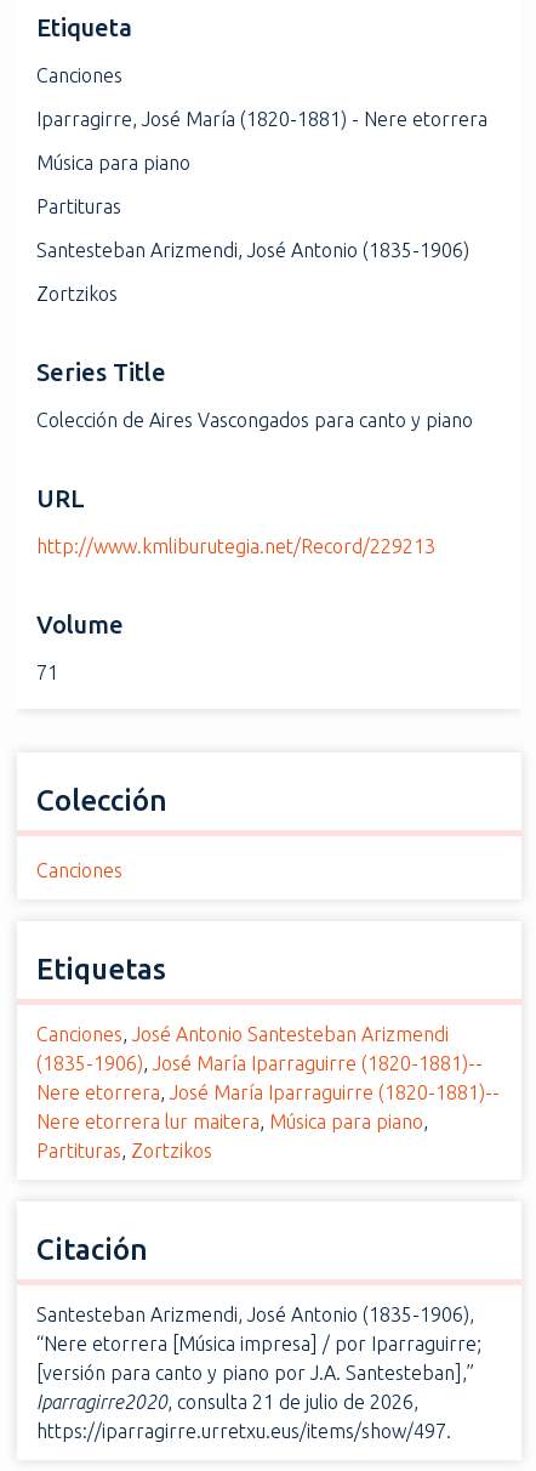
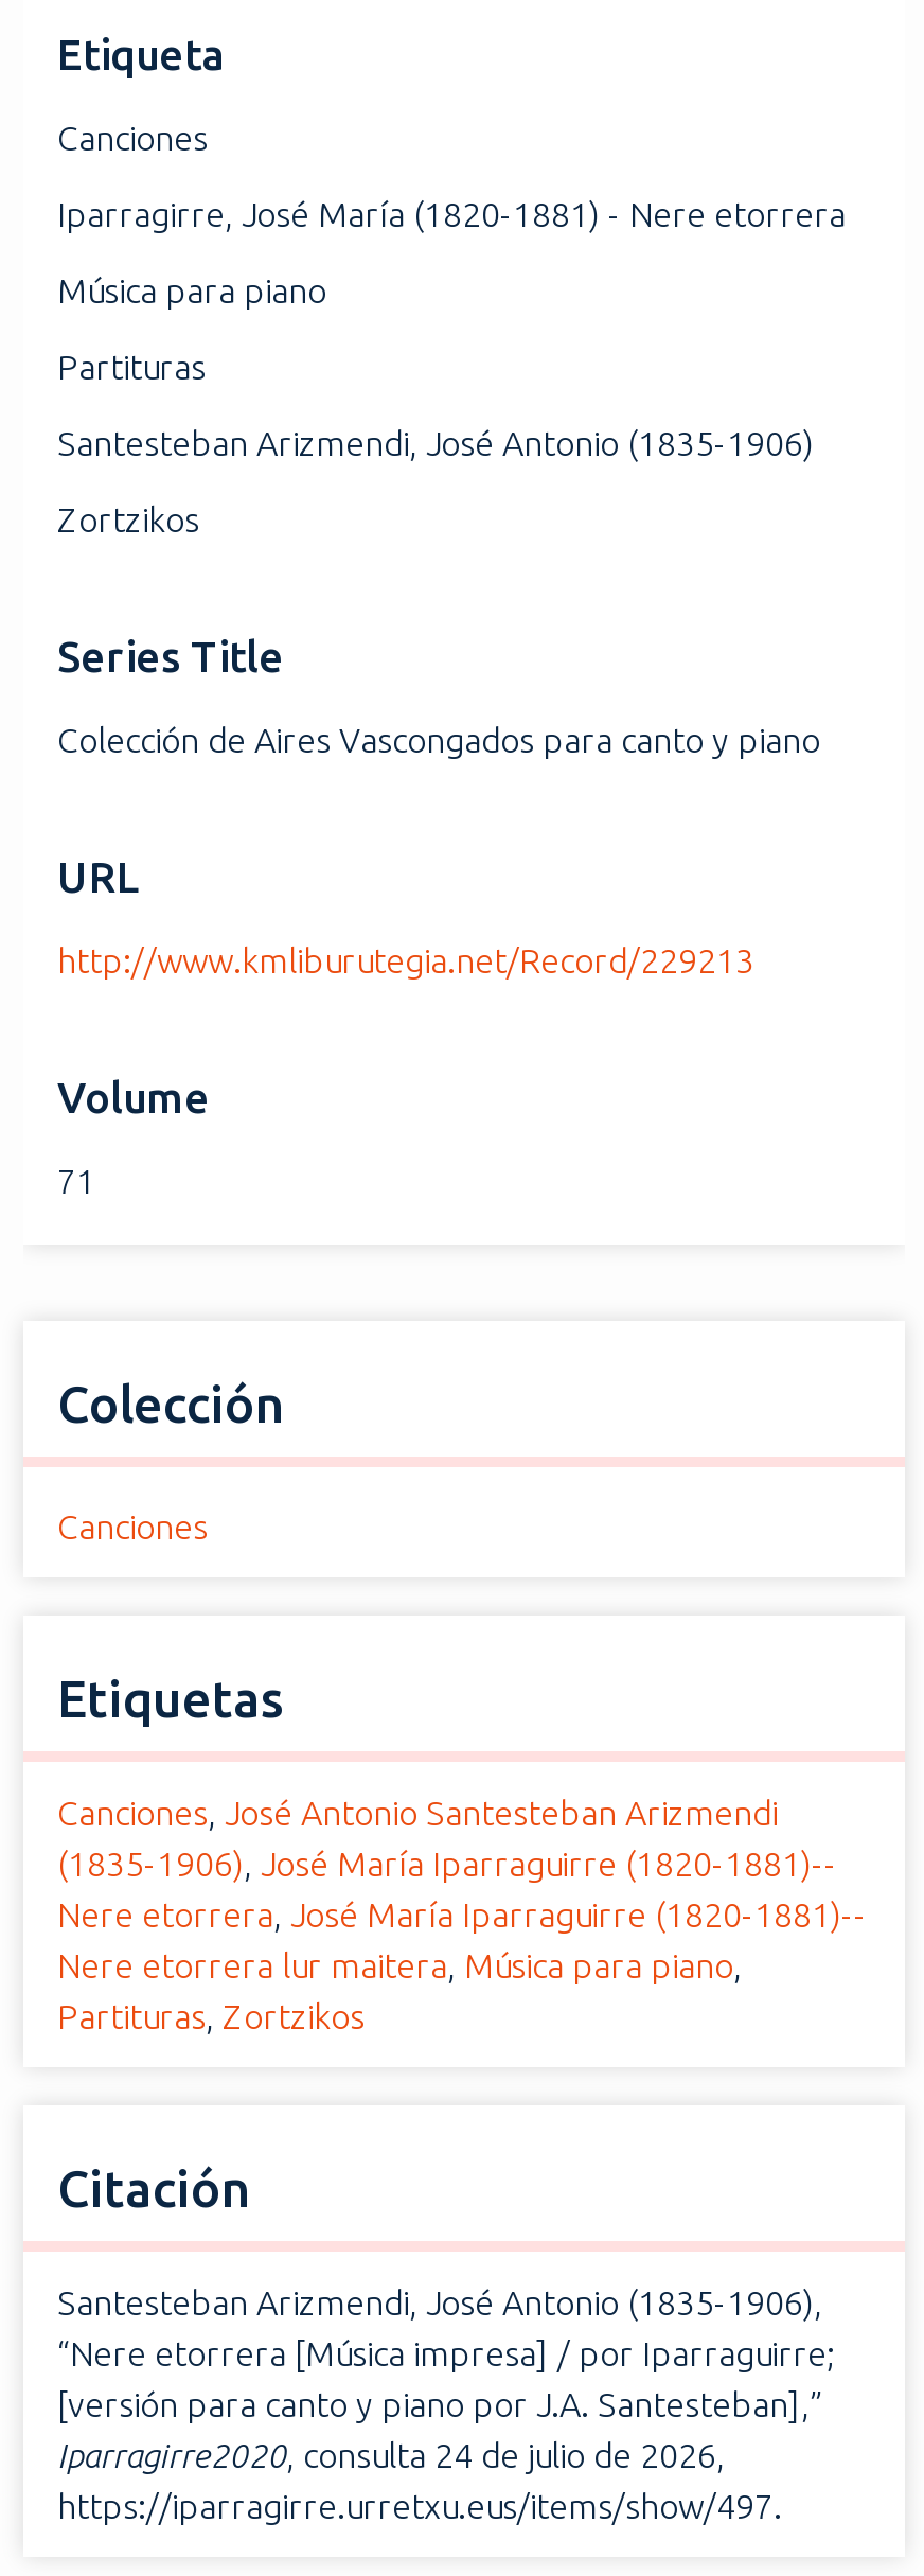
[36,1391,418,1413] Iparragirre2020, consulta 21 de julio de 2026, -> [57,2436,725,2474] Iparragirre2020, consulta 24 de julio de 2026,

